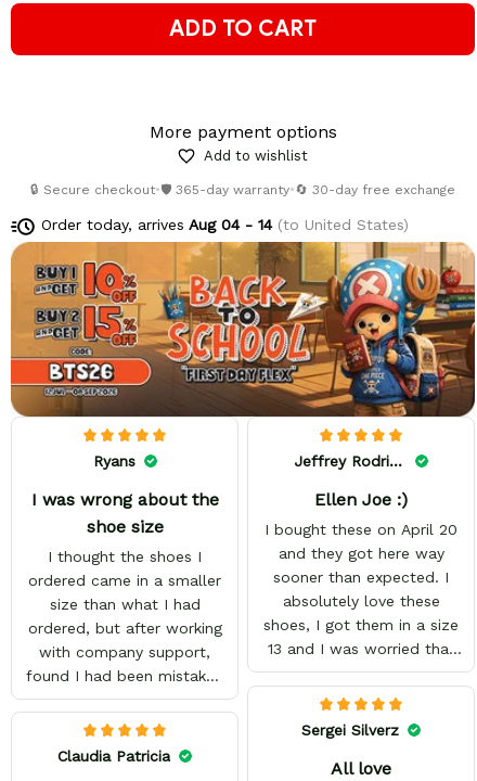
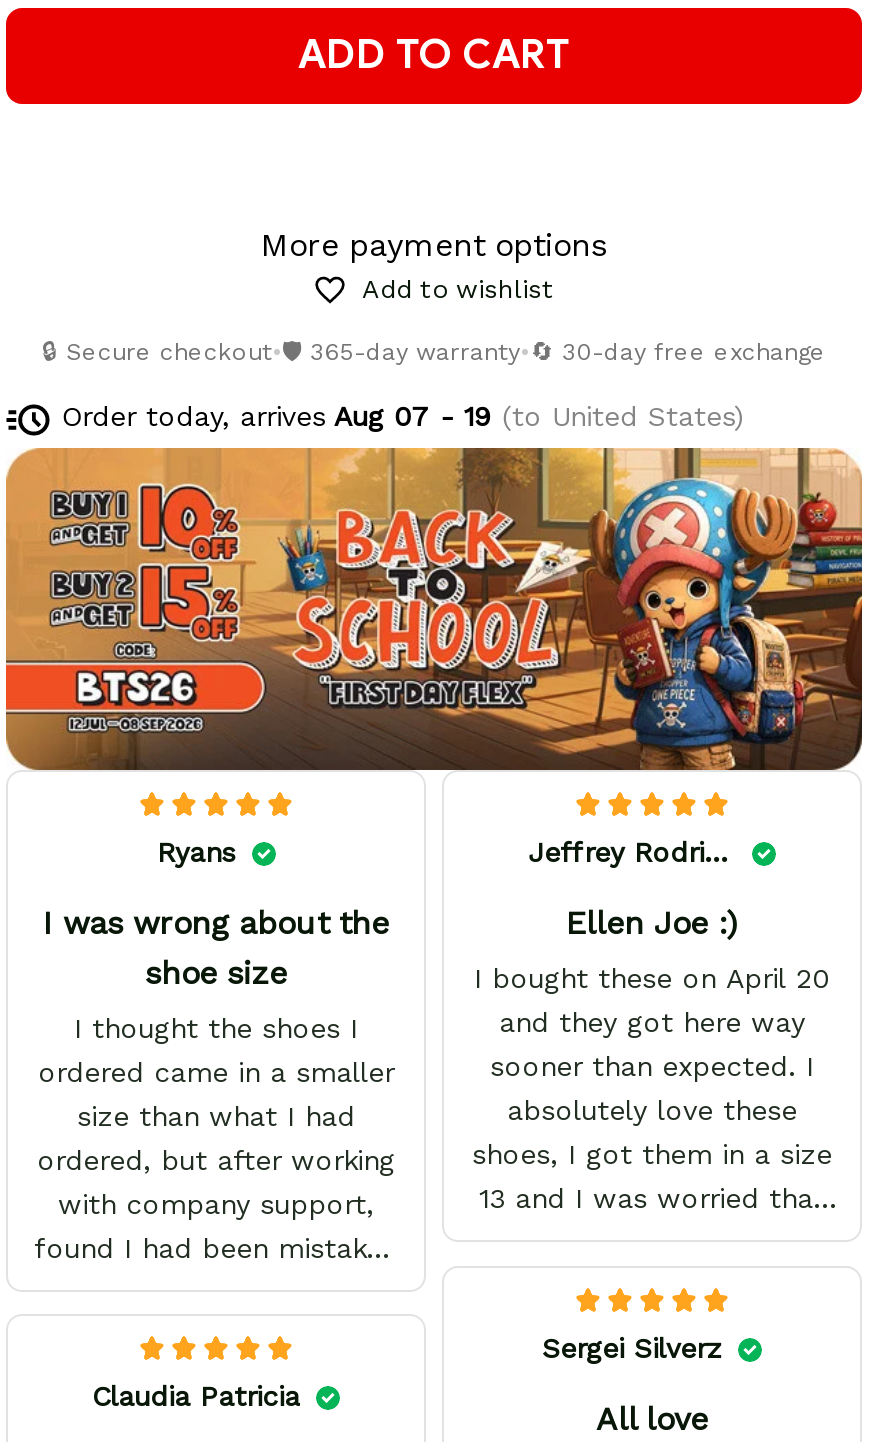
[41,216,408,234] Order today, arrives Aug 04 - 14 (to United States) -> [62,400,744,432] Order today, arrives Aug 07 - 19 (to United States)

